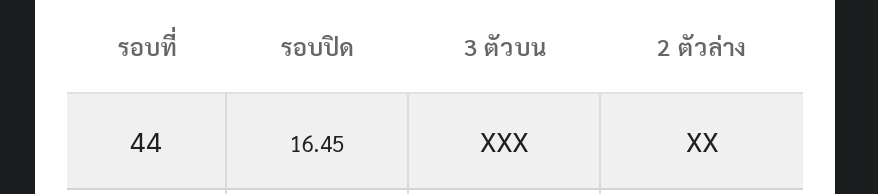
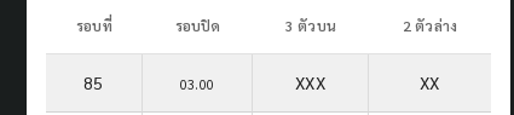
[130,122,162,158] 44 -> [84,71,104,93] 85
[289,128,345,158] 16.45 -> [180,75,214,93] 03.00

